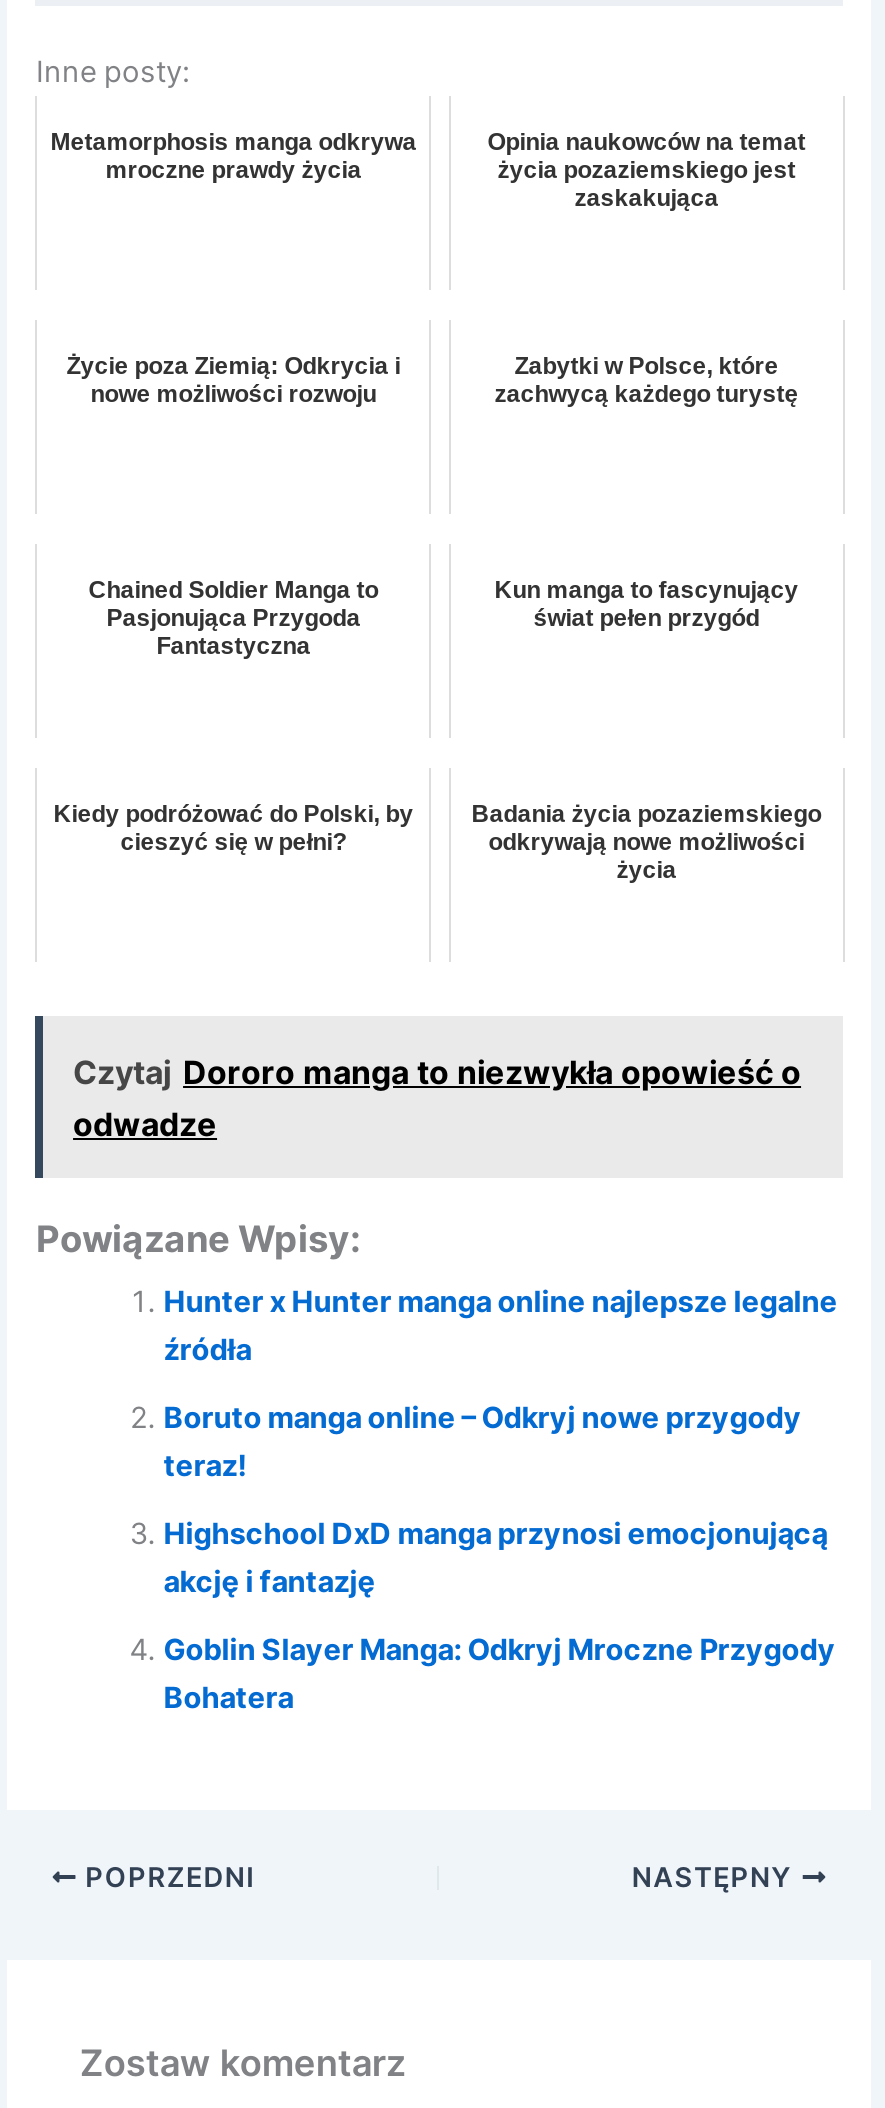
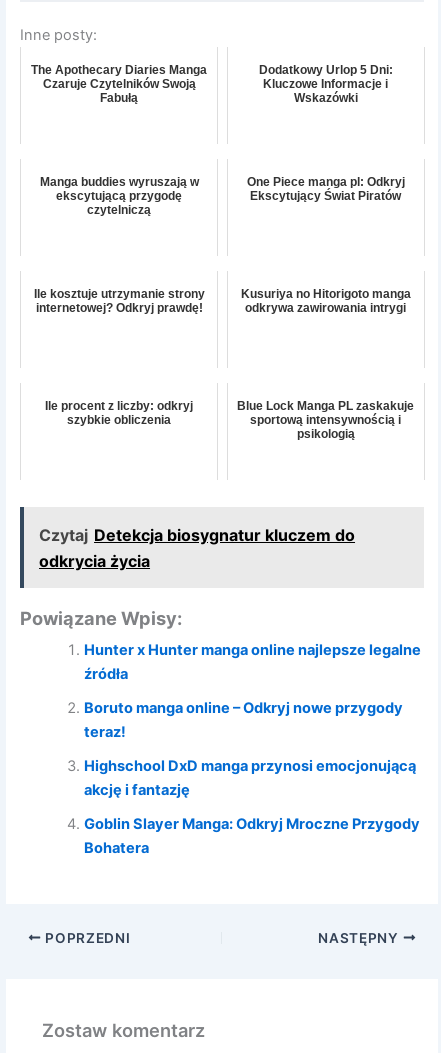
[50,129,416,185] Metamorphosis manga odkrywa | mroczne prawdy życia -> [31,63,207,105] The Apothecary Diaries Manga | Czaruje Czytelników Swoją | Fabułą
[488,129,806,213] Opinia naukowców na temat | życia pozaziemskiego jest | zaskakująca -> [259,63,393,105] Dodatkowy Urlop 5 Dni: | Kluczowe Informacje i | Wskazówki
[66,353,400,409] Życie poza Ziemią: Odkrycia i | nowe możliwości rozwoju -> [40,175,199,217] Manga buddies wyruszają w | ekscytującą przygodę | czytelniczą
[495,353,799,409] Zabytki w Polsce, które | zachwycą każdego turystę -> [247,175,405,203] One Piece manga pl: Odkryj | Ekscytujący Świat Piratów
[88,577,378,661] Chained Soldier Manga to | Pasjonująca Przygoda | Fantastyczna -> [34,287,205,315] Ile kosztuje utrzymanie strony | internetowej? Odkryj prawdę!
[495,577,799,633] Kun manga to fascynujący | świat pełen przygód -> [241,287,411,315] Kusuriya no Hitorigoto manga | odkrywa zawirowania intrygi
[53,801,413,857] Kiedy podróżować do Polski, by | cieszyć się w pełni? -> [45,399,193,427] Ile procent z liczby: odkryj | szybkie obliczenia
[472,801,822,885] Badania życia pozaziemskiego | odkrywają nowe możliwości | życia -> [237,399,414,441] Blue Lock Manga PL zaskakuje | sportową intensywnością i | psikologią
[73,1052,801,1144] Czytaj Dororo manga to niezwykła opowieść o | odwadze -> [39,525,355,571] Czytaj Detekcja biosygnatur kluczem do | odkrycia życia

